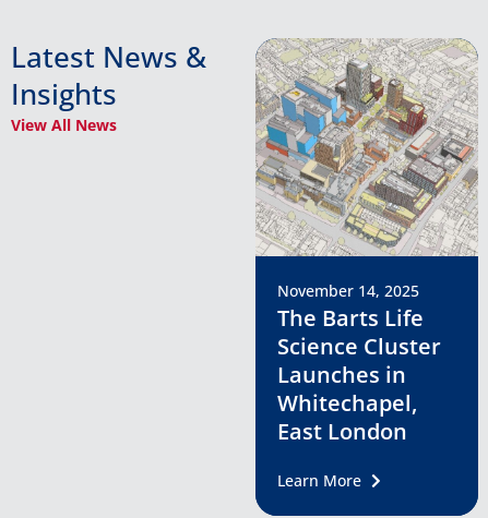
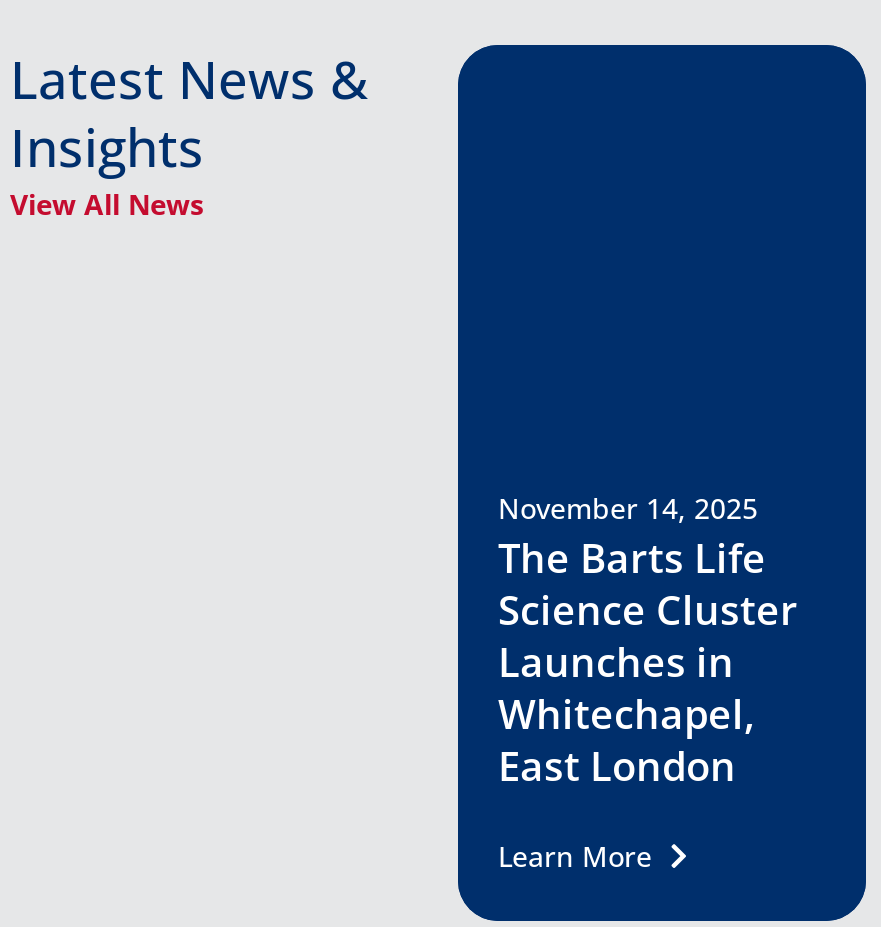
[255,38,478,257] [image] -> none

